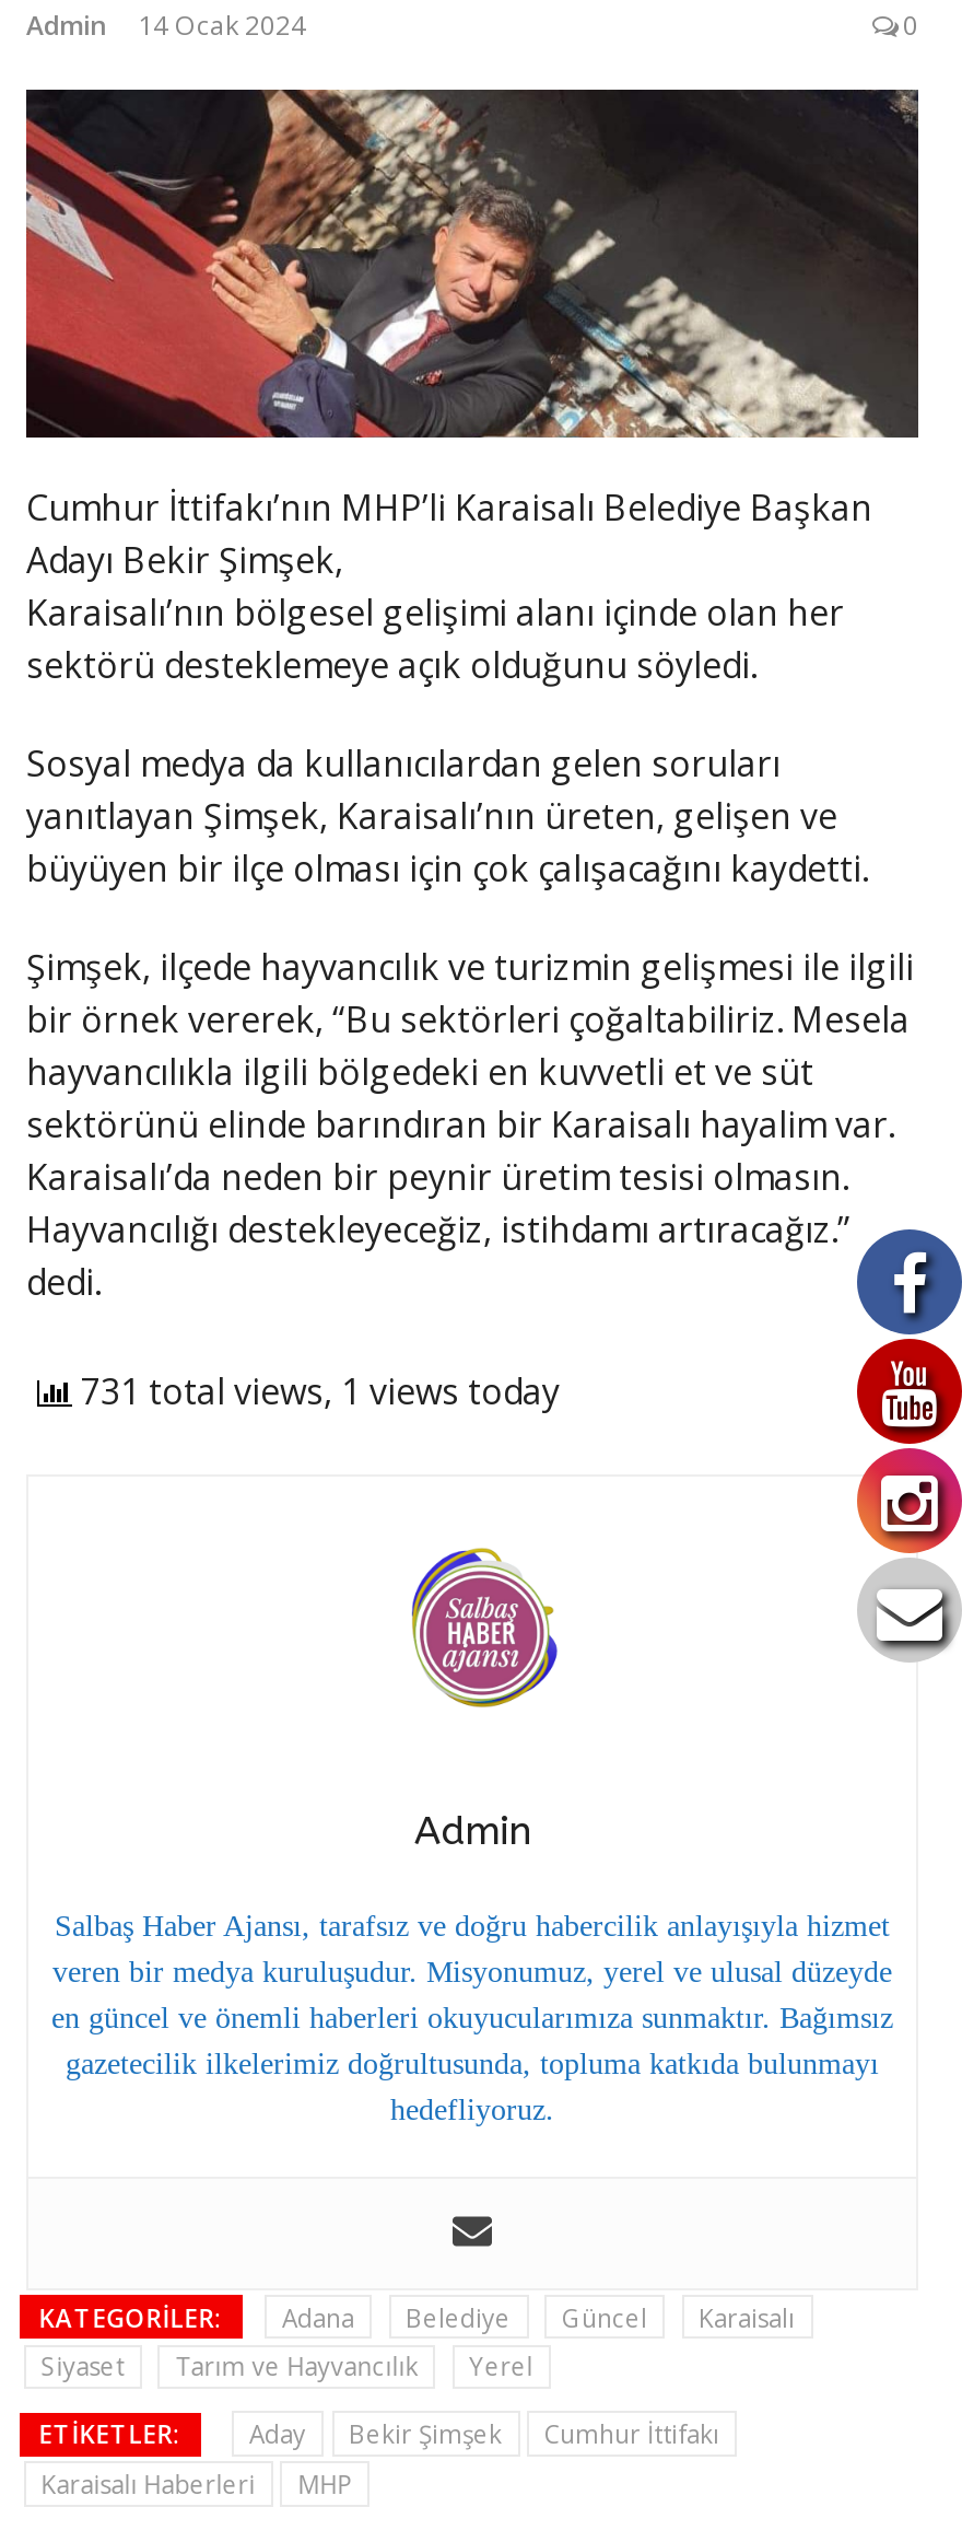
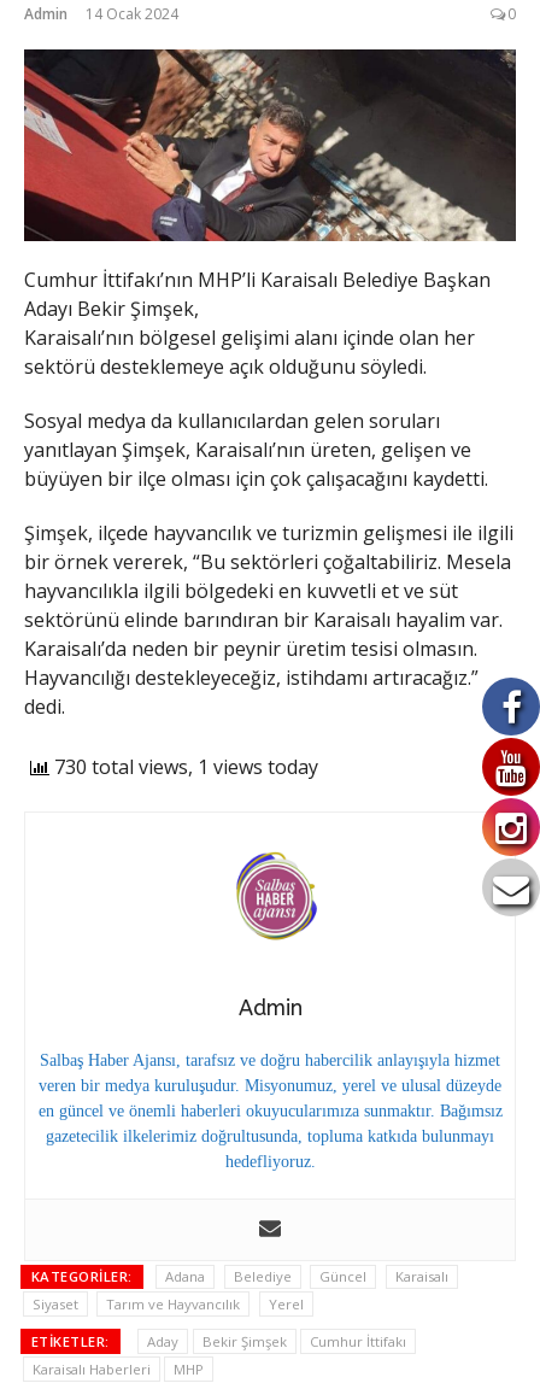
[72,1367,560,1415] 731 total views, 1 views today -> [49,753,318,780] 730 total views, 1 views today

